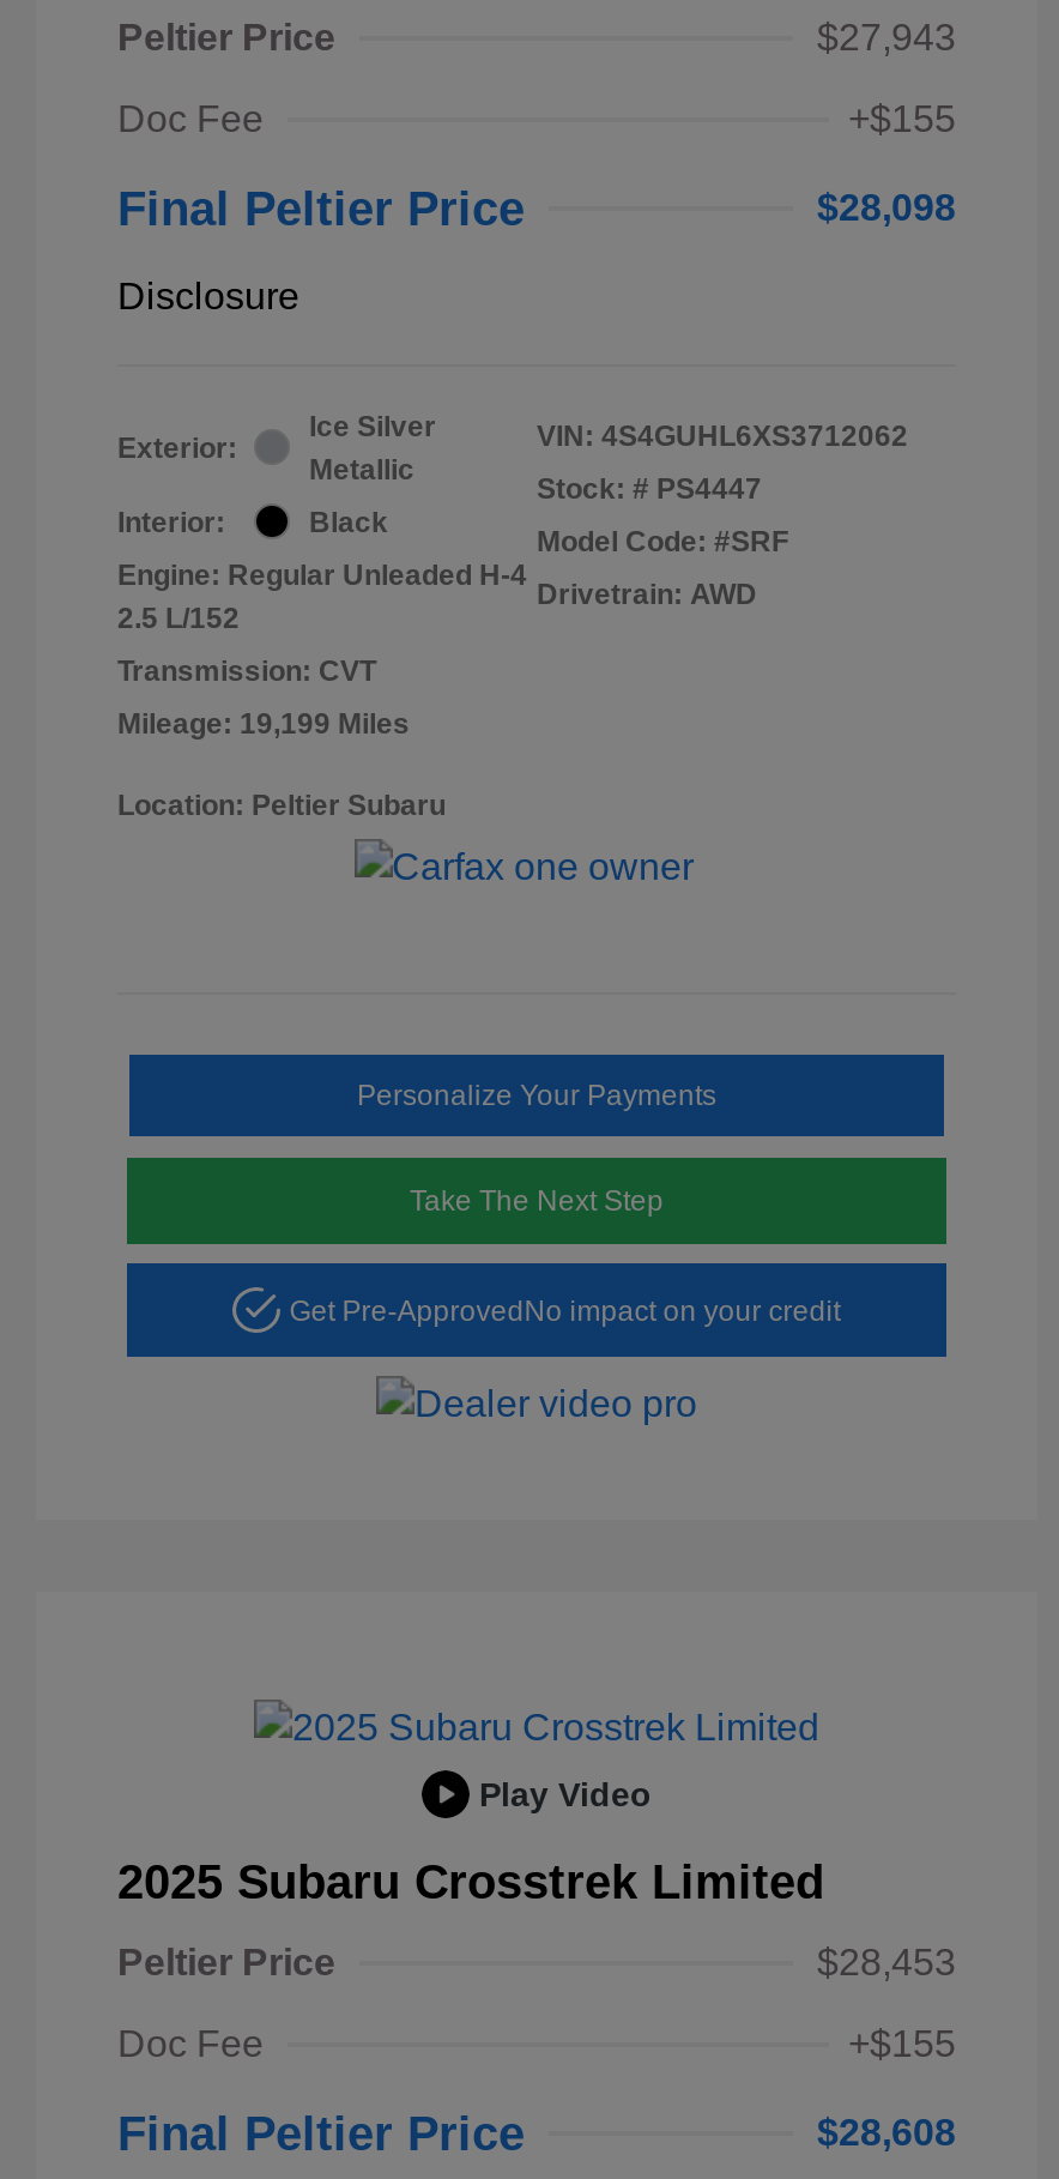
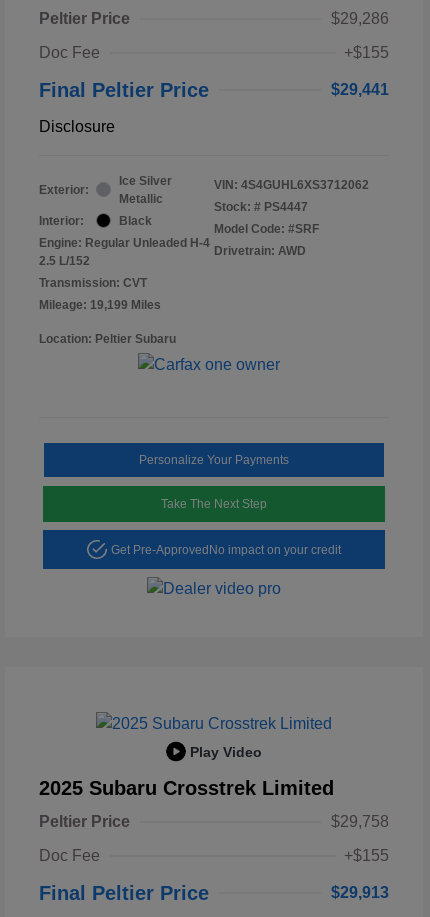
[817,17,956,57] $27,943 -> [331,10,389,27] $29,286
[817,187,956,227] $28,098 -> [331,81,389,98] $29,441
[817,1942,956,1983] $28,453 -> [331,813,389,830] $29,758
[817,2112,956,2153] $28,608 -> [331,884,389,901] $29,913

